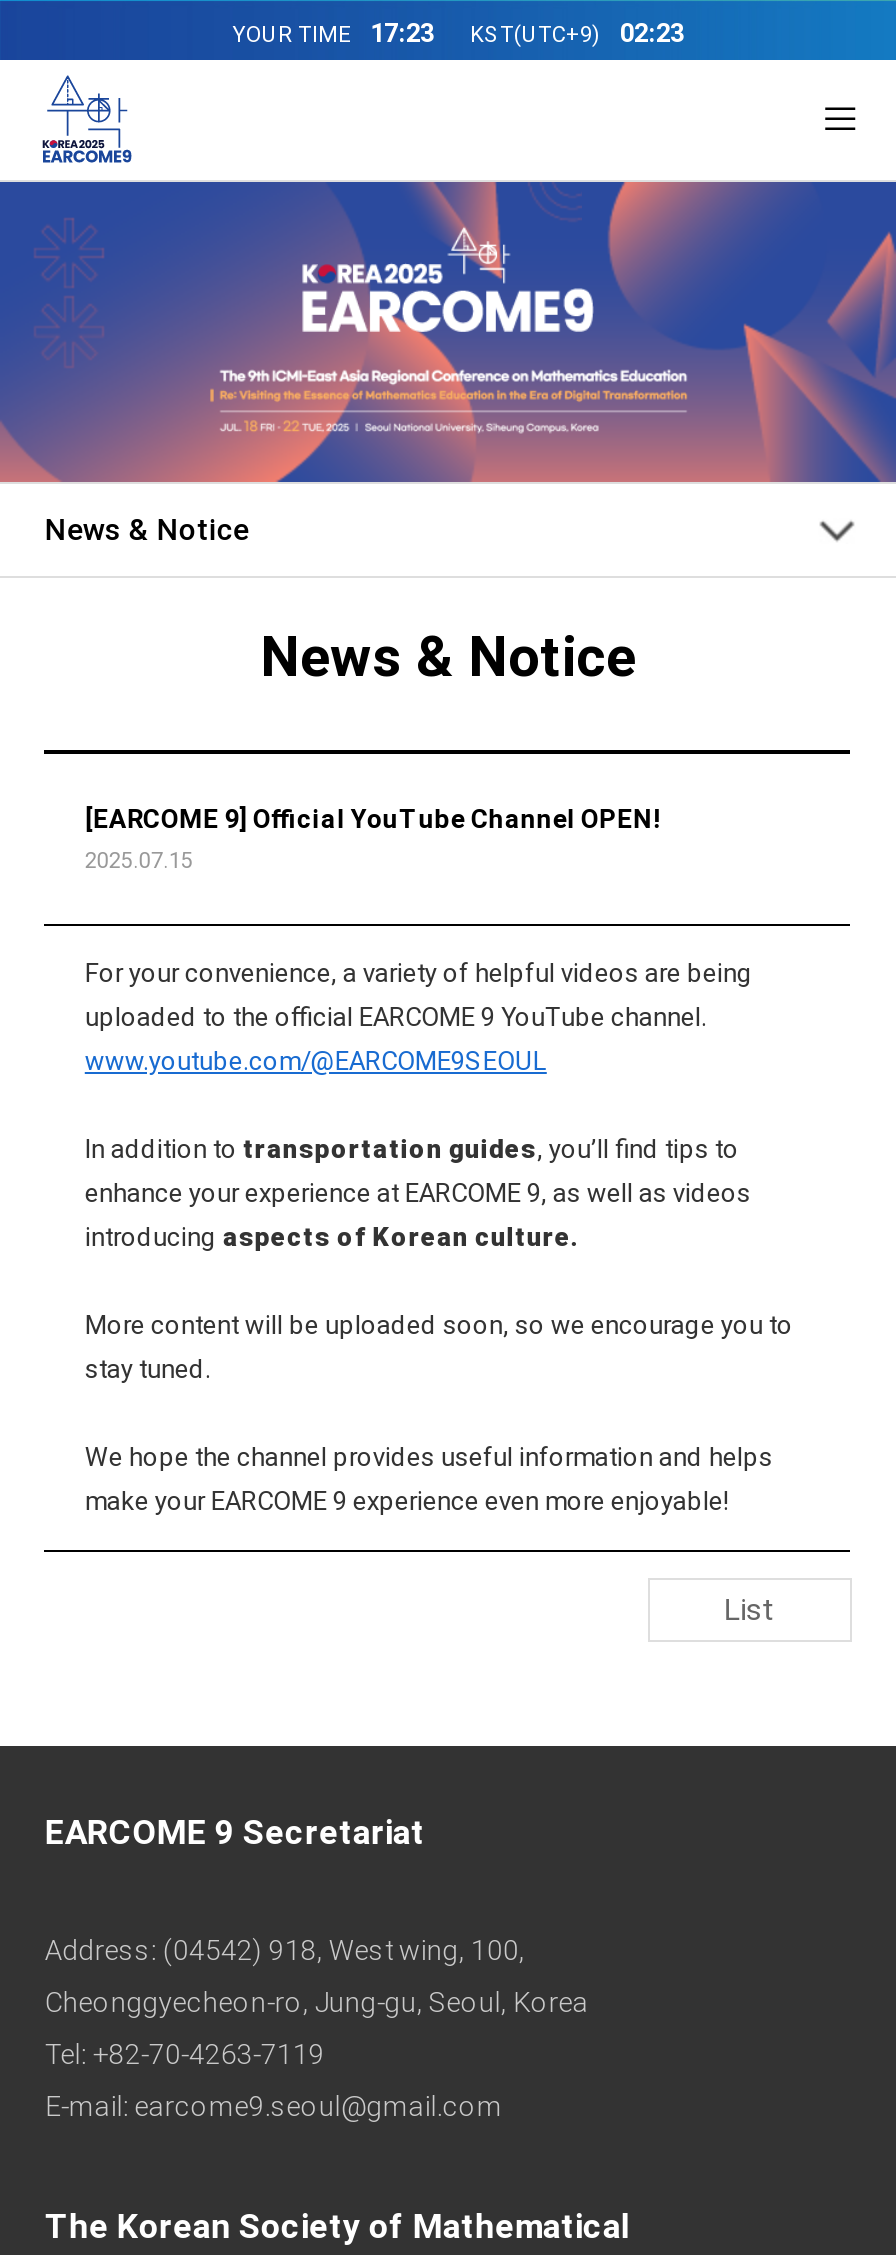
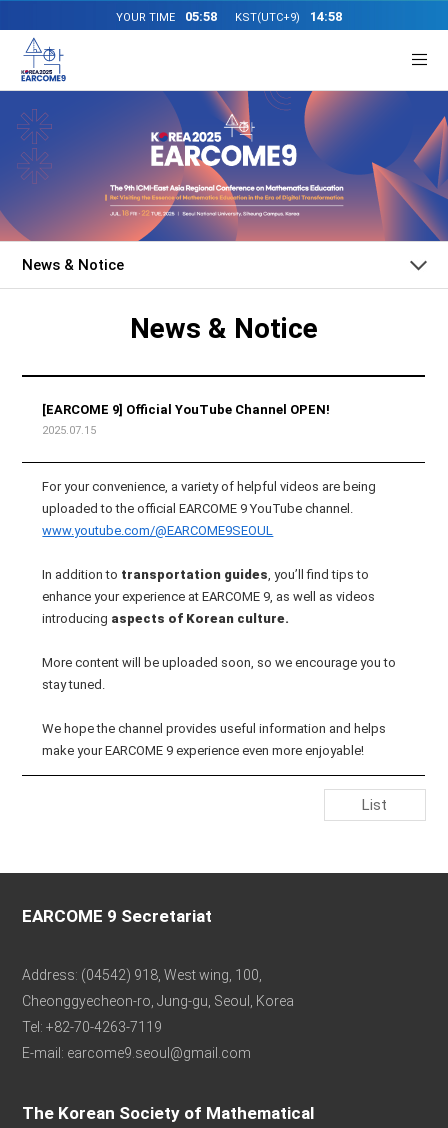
[370,18,434,48] 17:23 -> [185,9,217,24] 05:58
[620,18,684,48] 02:23 -> [310,9,342,24] 14:58

